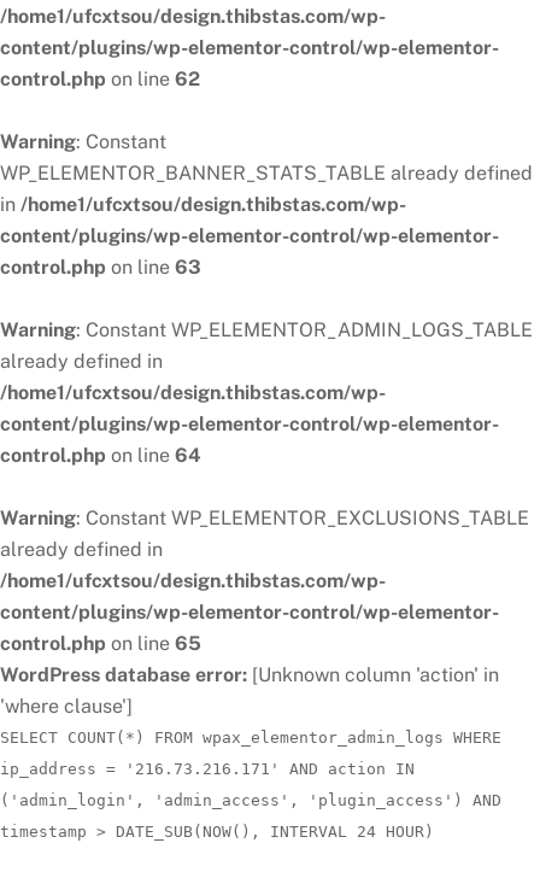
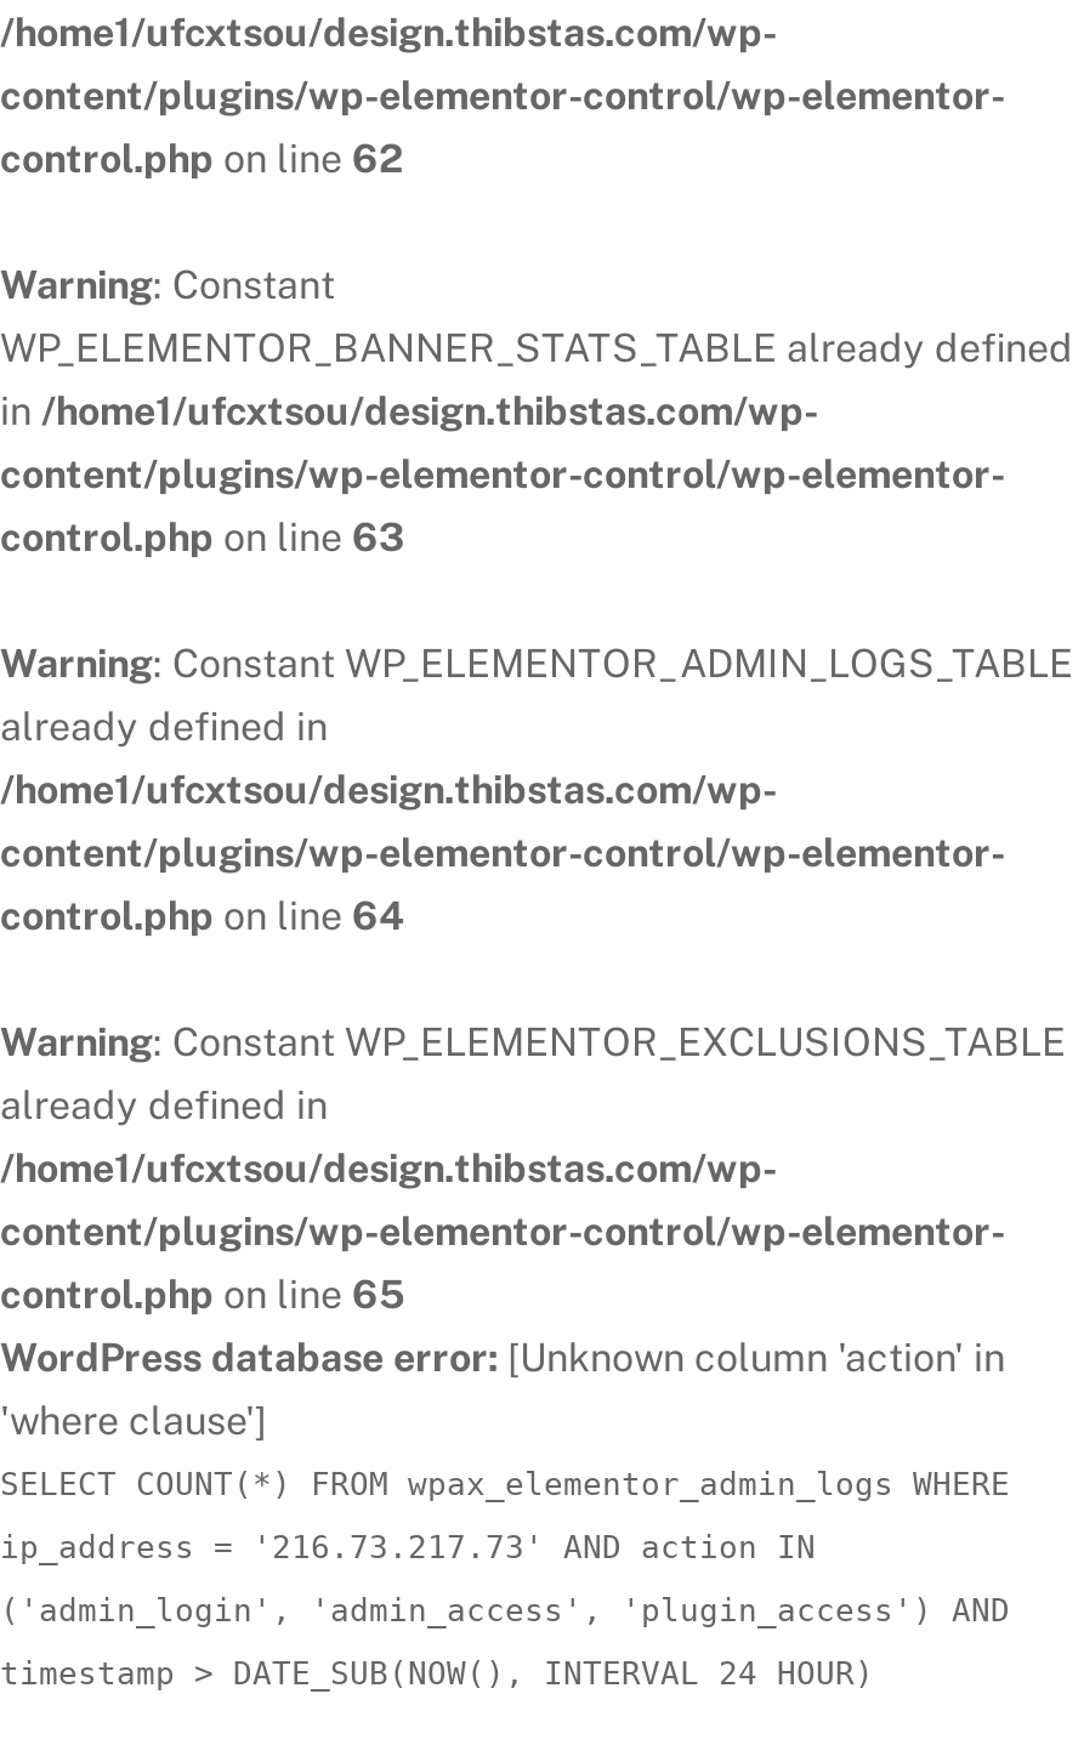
[0,760,415,778] ip_address = '216.73.216.171' AND action IN -> [0,1529,816,1565] ip_address = '216.73.217.73' AND action IN

